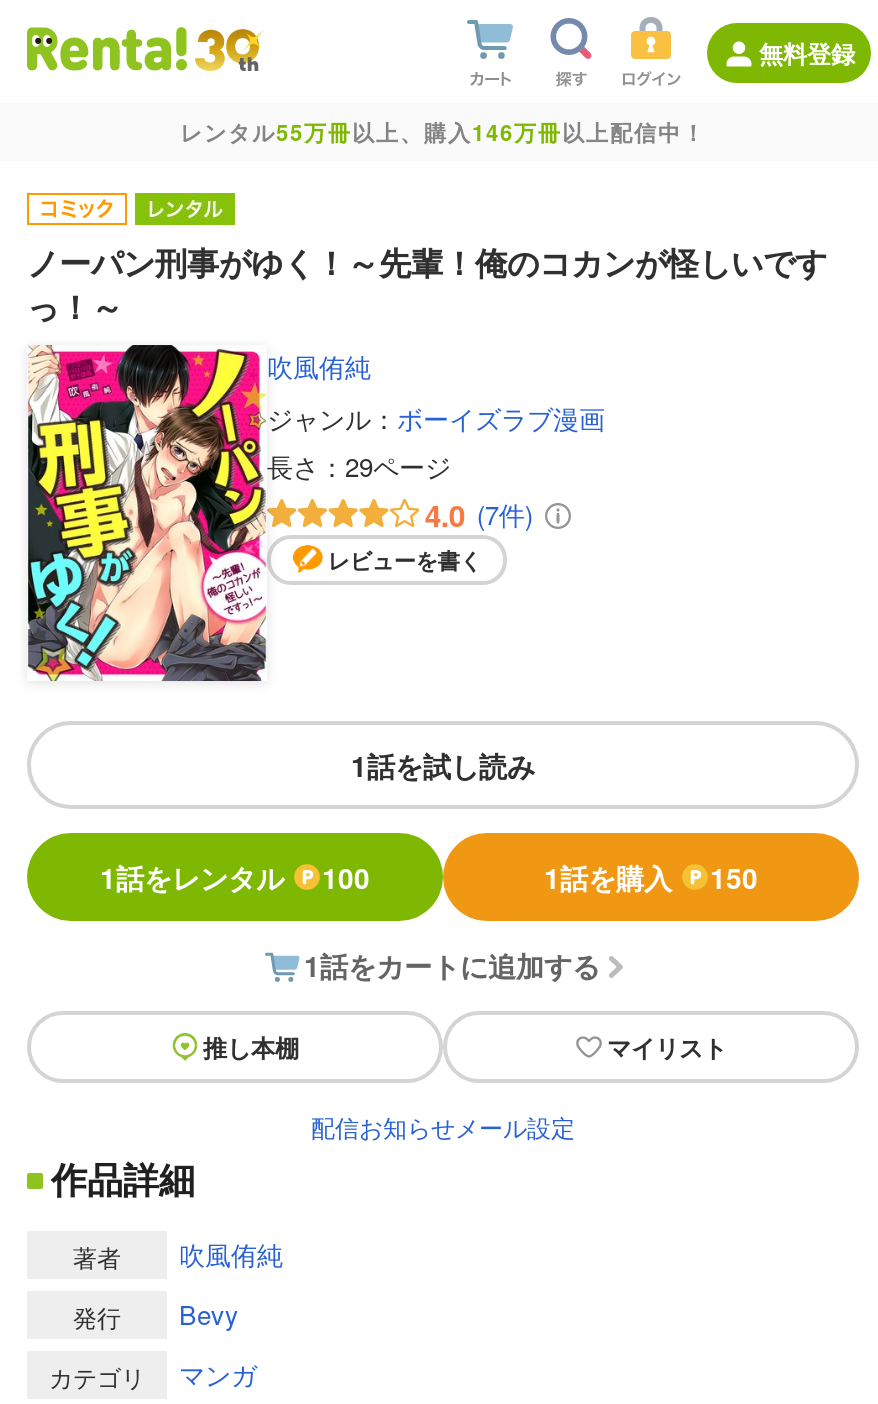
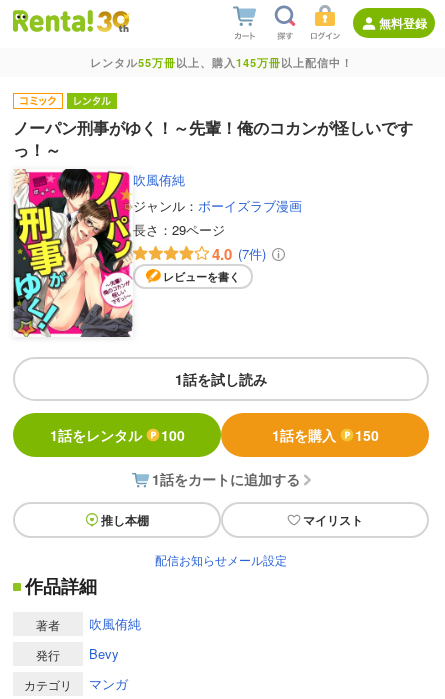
[180,117,706,147] レンタル55万冊以上、購入146万冊以上配信中！ -> [89,55,352,70] レンタル55万冊以上、購入145万冊以上配信中！

